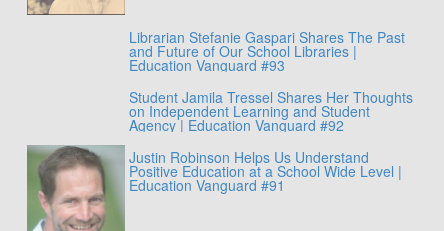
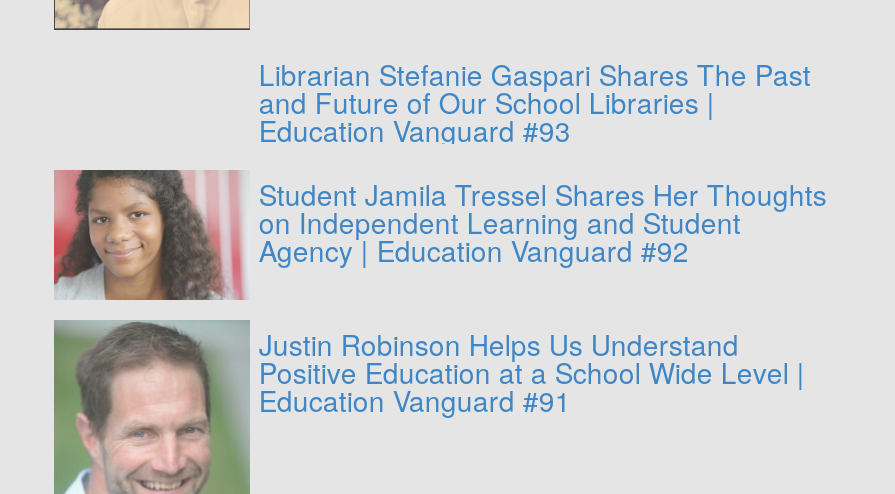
none -> [52,168,248,302] [image]

